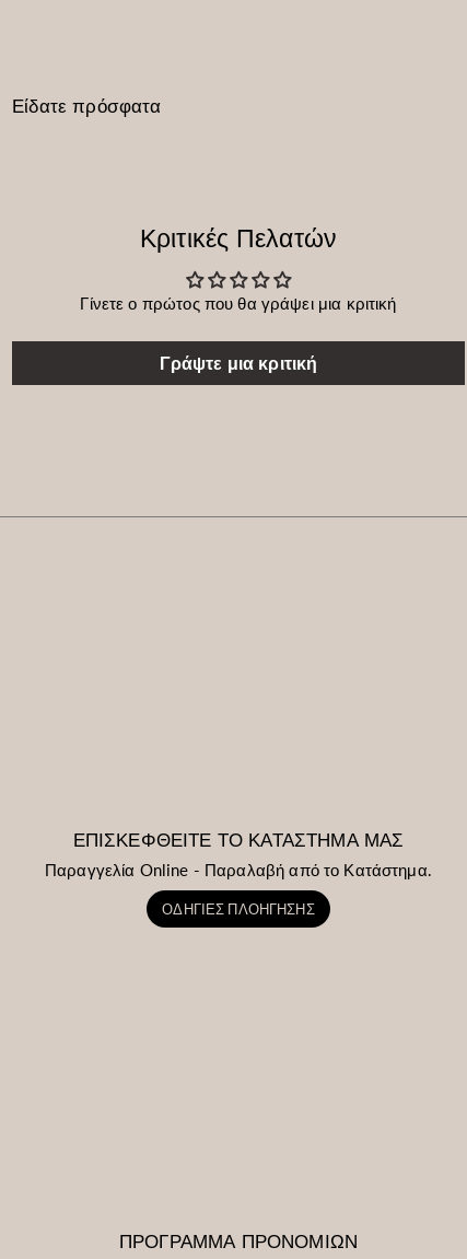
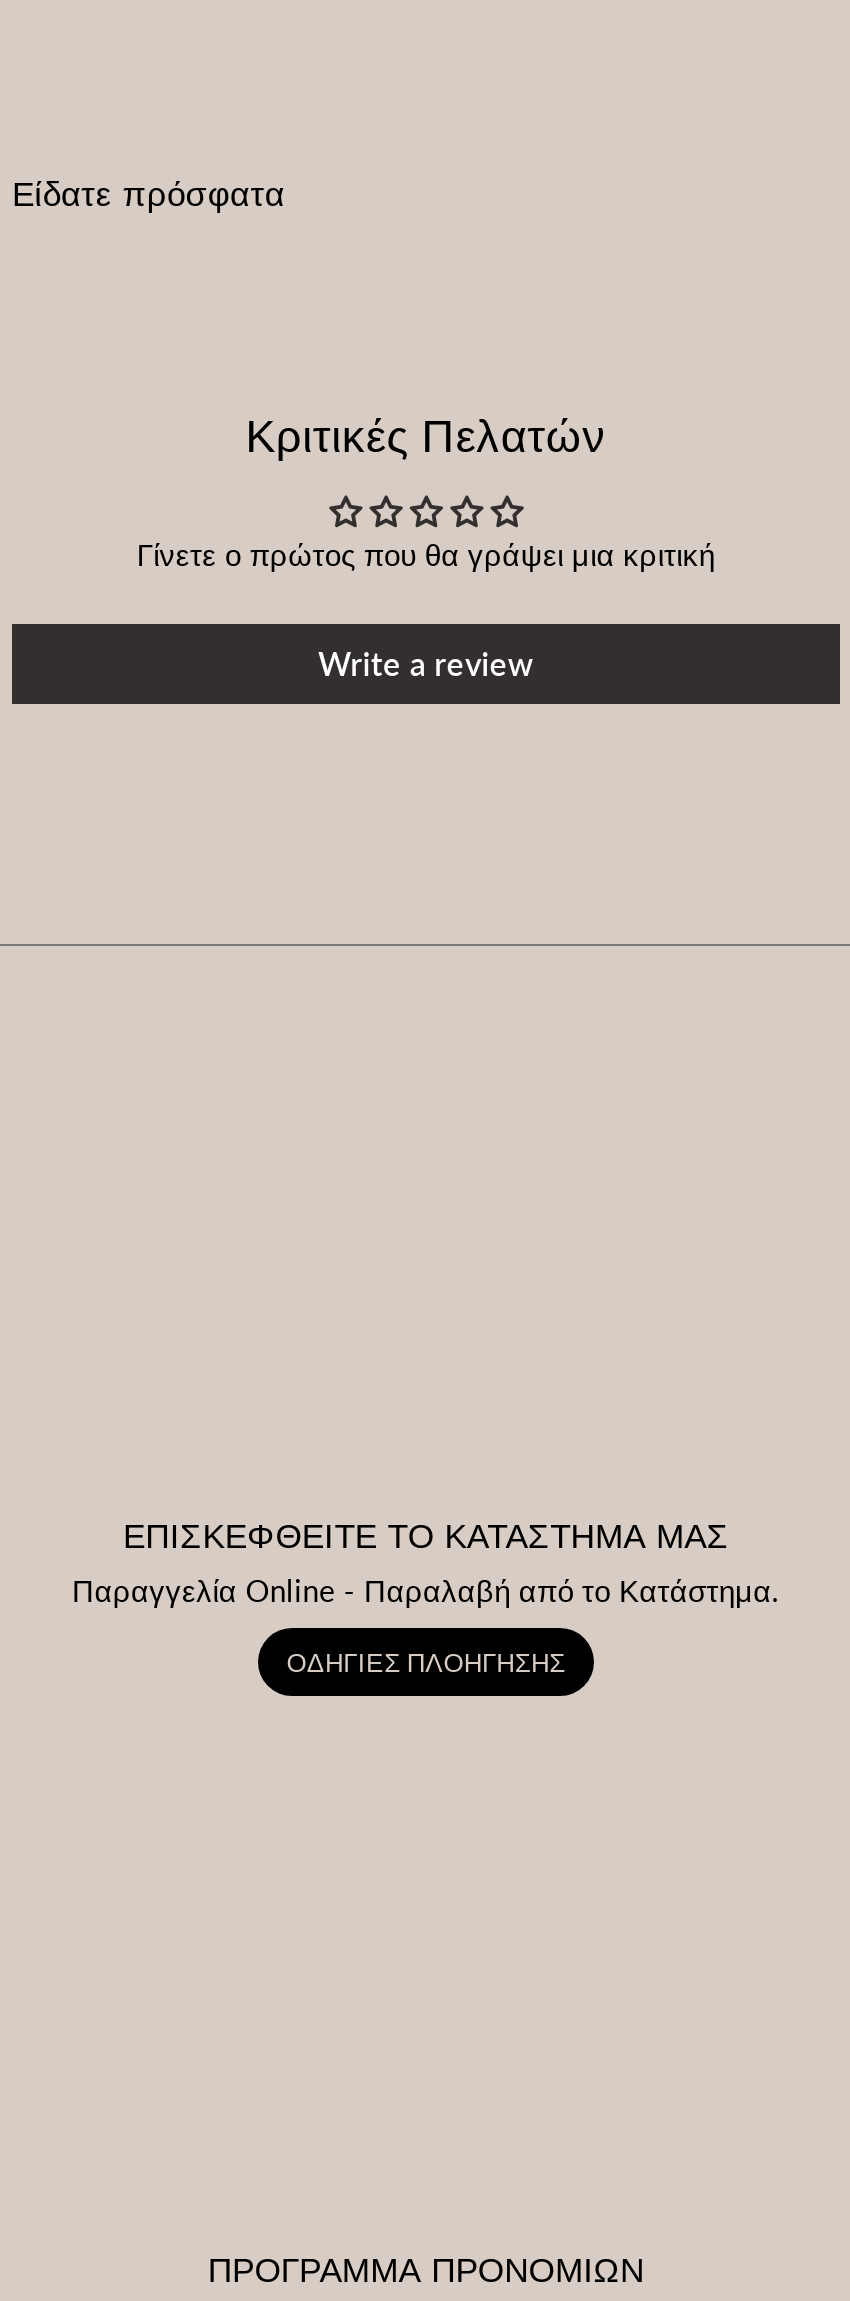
[159,352,317,373] Γράψτε μια κριτική -> [318,644,534,682] Write a review

